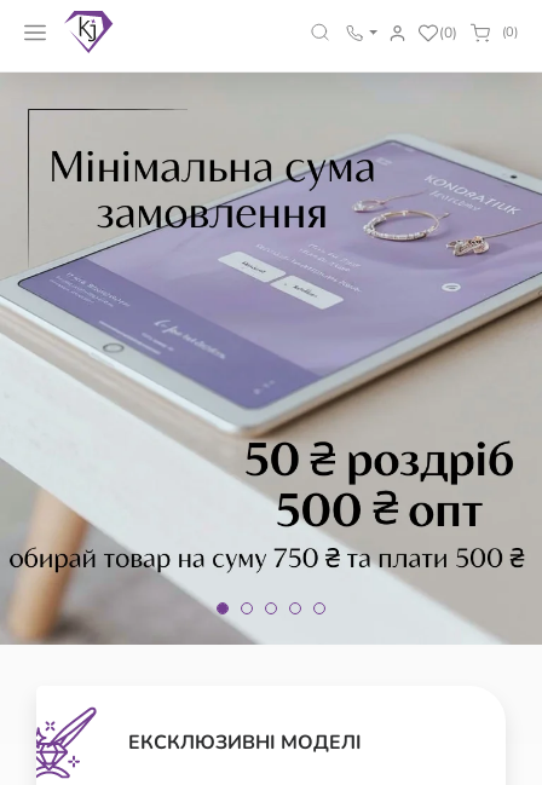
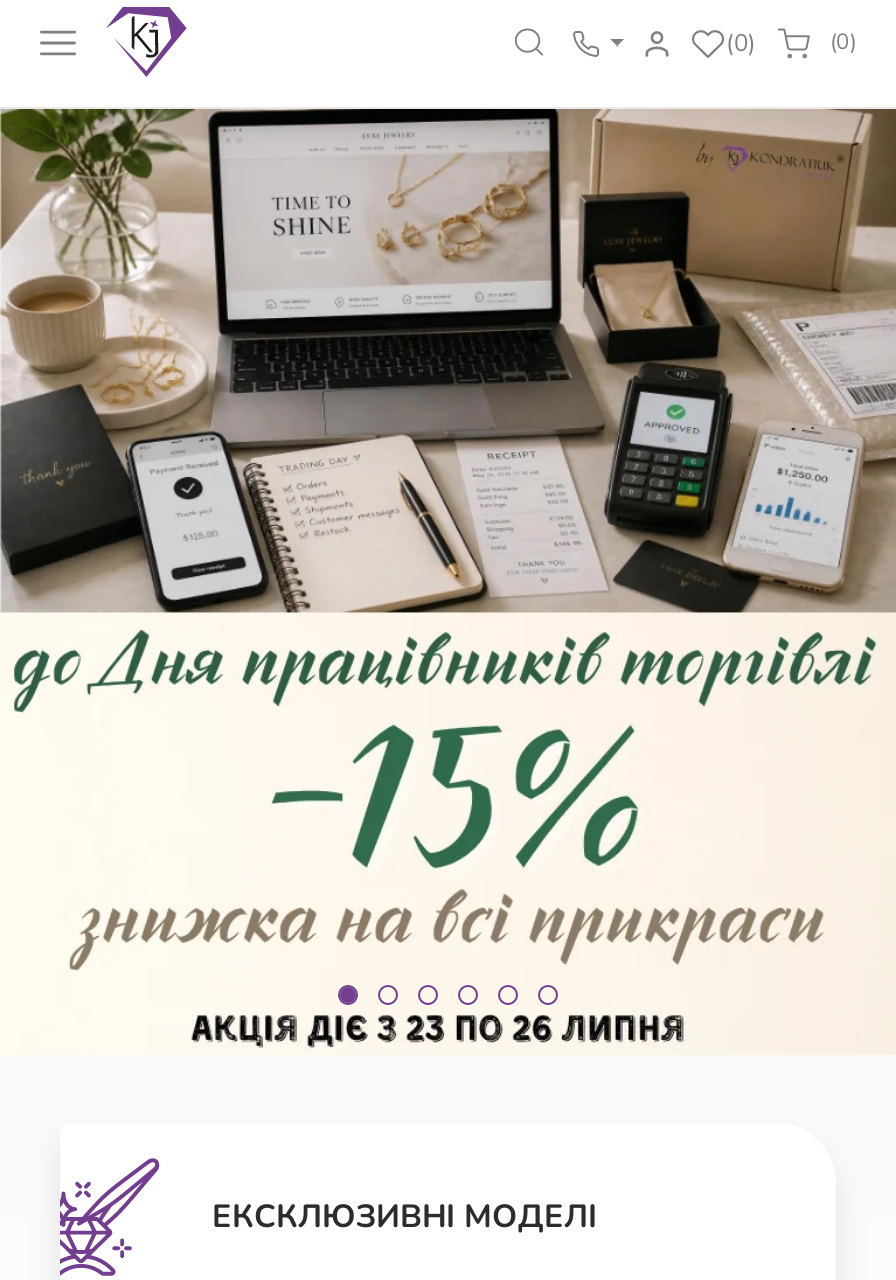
[4,74,538,646] [image] -> [6,109,890,1055] [image]

